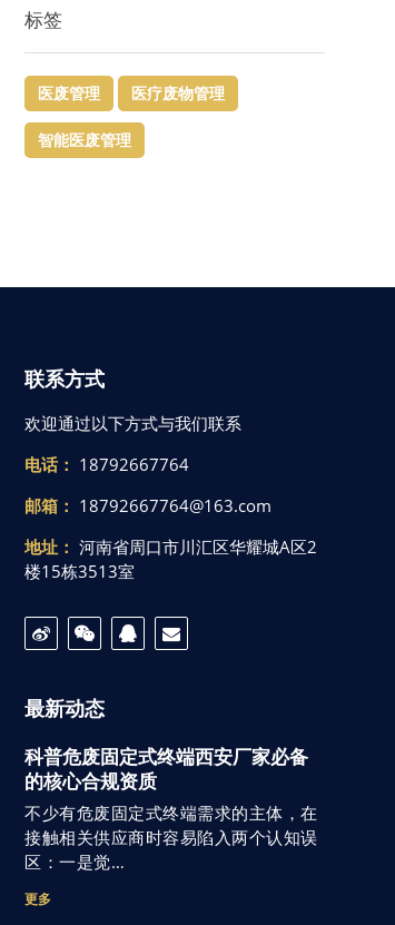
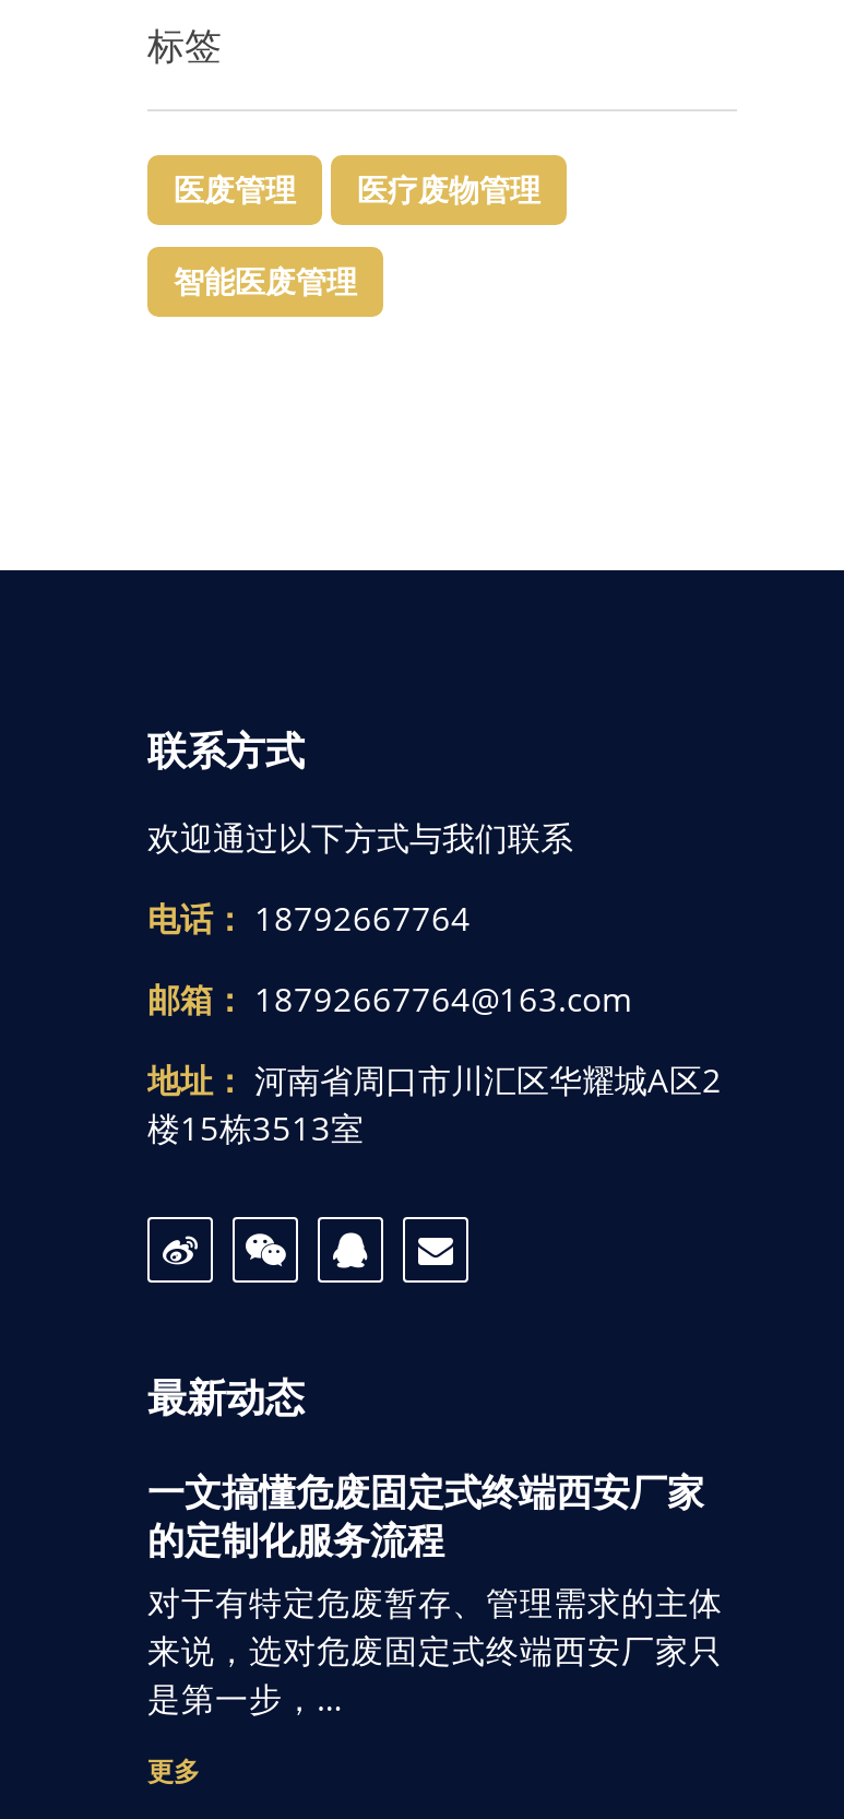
[24,747,318,872] 科普危废固定式终端西安厂家必备 | 的核心合规资质 | 不少有危废固定式终端需求的主体，在 | 接触相关供应商时容易陷入两个认知误 | 区：一是觉… -> [147,1472,723,1719] 一文搞懂危废固定式终端西安厂家 | 的定制化服务流程 | 对于有特定危废暂存、管理需求的主体 | 来说，选对危废固定式终端西安厂家只 | 是第一步，…

